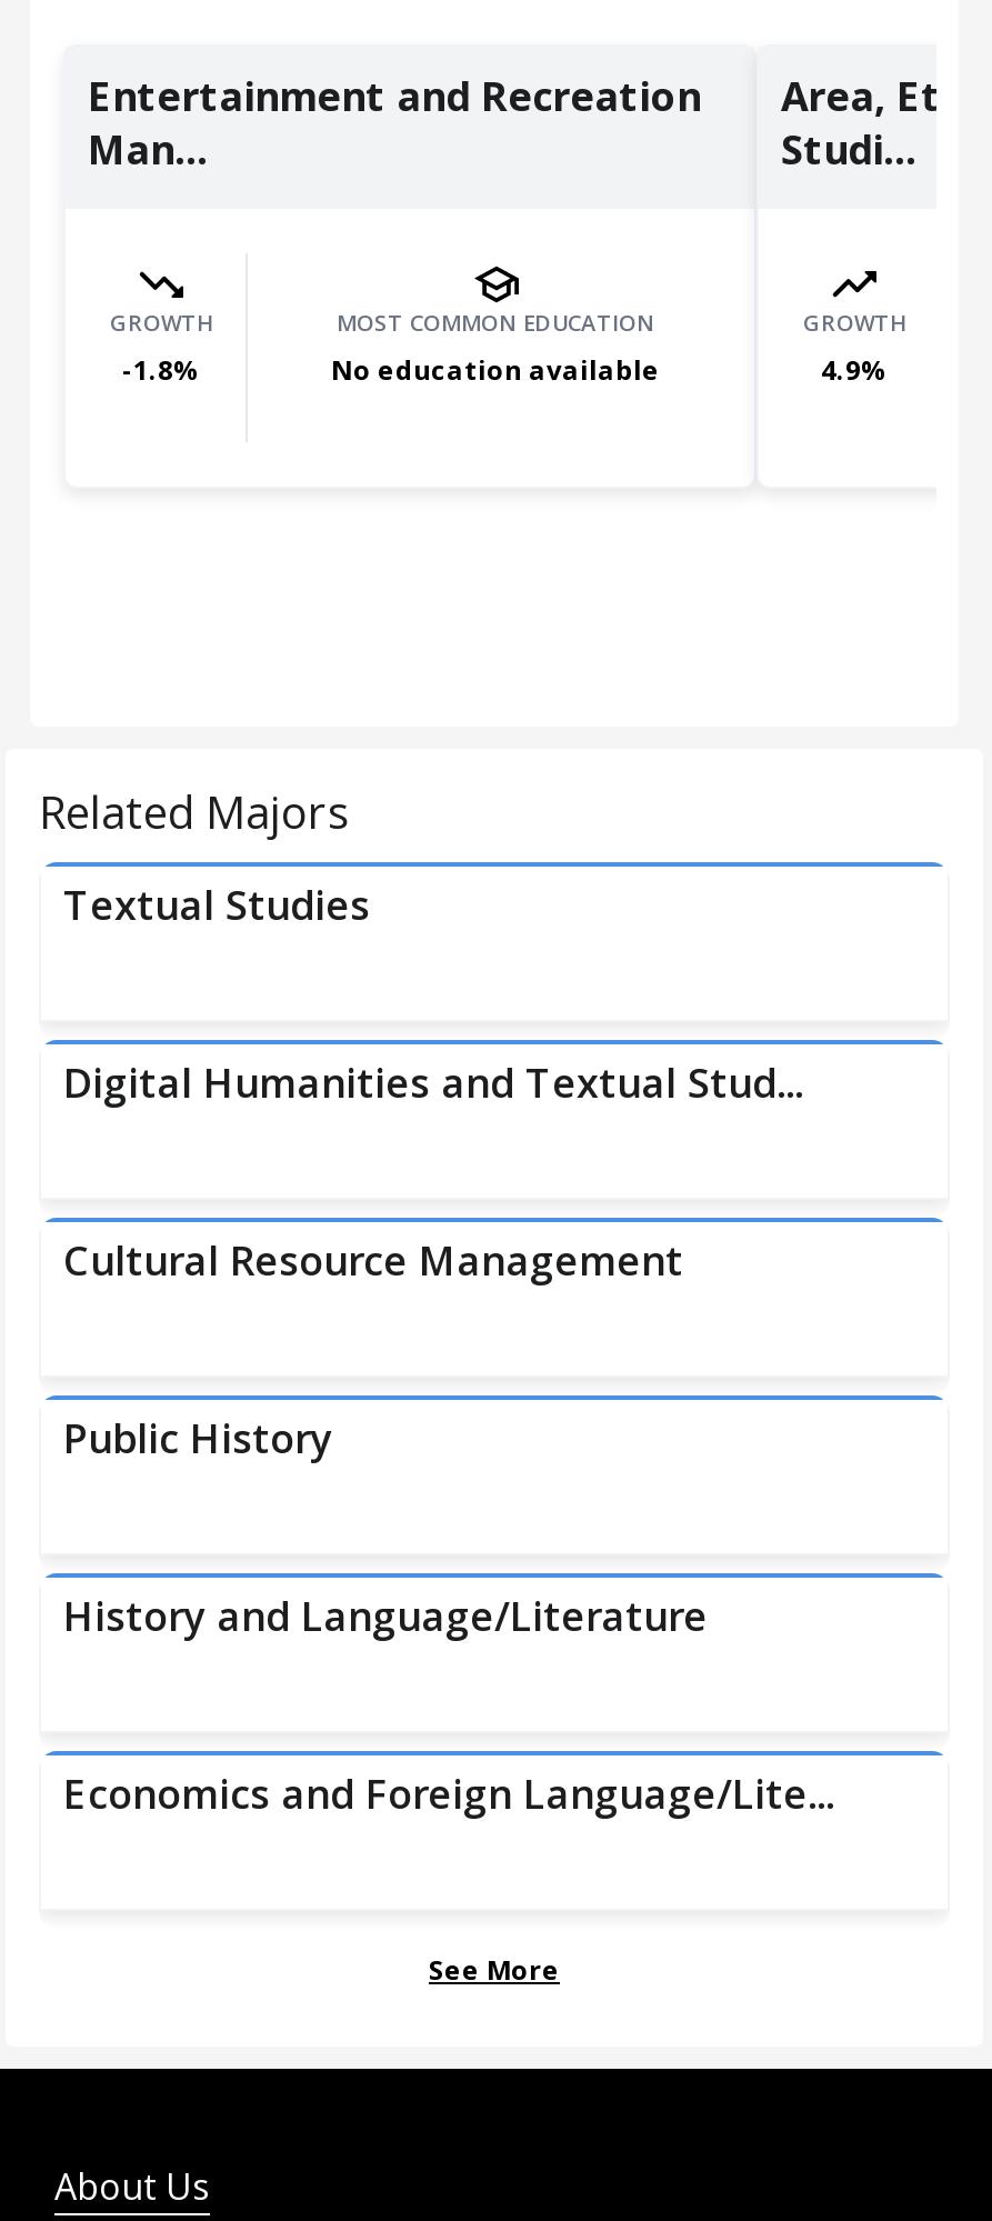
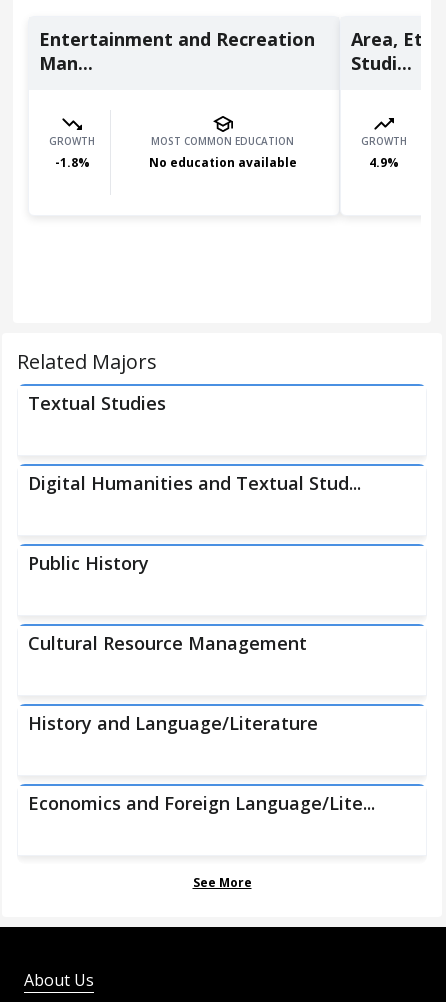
moved [63,1233,683,1287] -> [28,631,307,655]: Cultural Resource Management
moved [63,1411,332,1464] -> [28,551,149,575]: Public History

